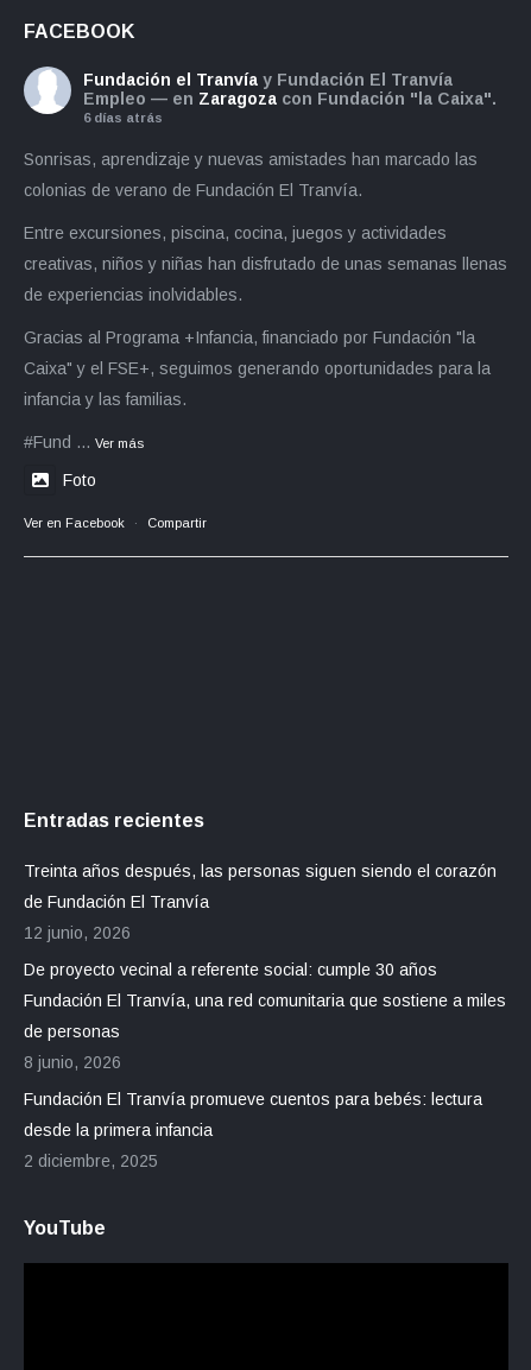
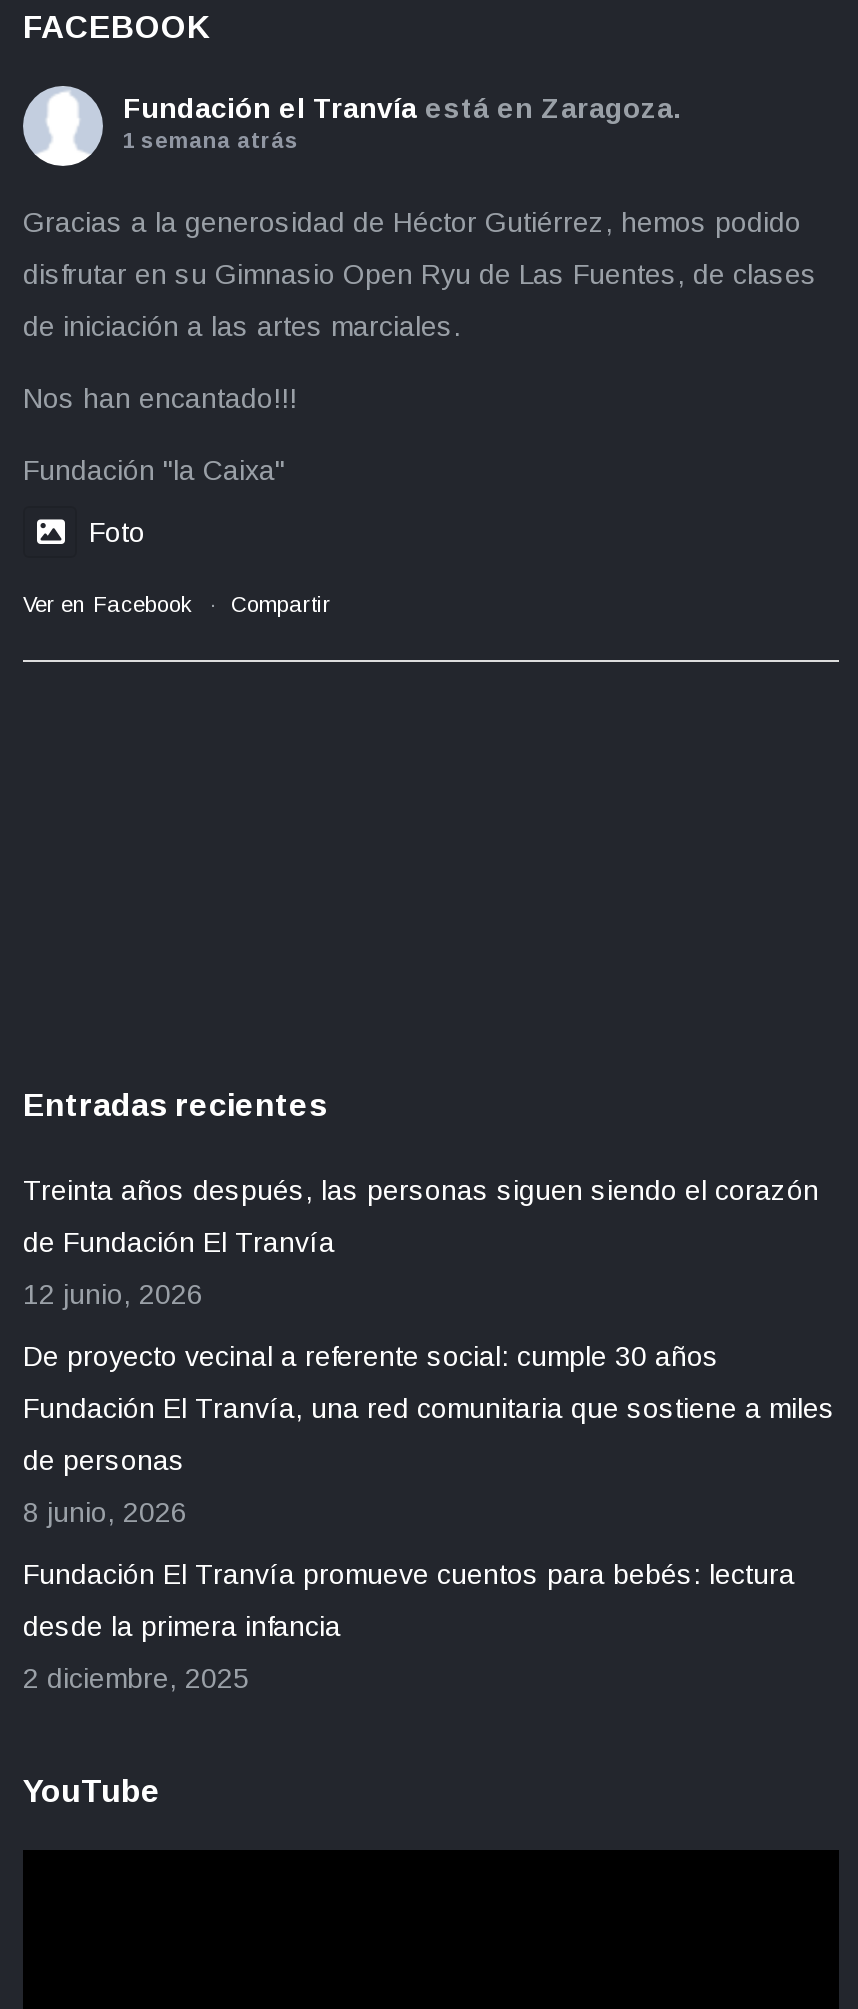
[24,70,507,451] Fundación el Tranvía y Fundación El Tranvía | Empleo — en Zaragoza con Fundación "la Caixa". | 6 días atrás | Sonrisas, aprendizaje y nuevas amistades han marcado las | colonias de verano de Fundación El Tranvía. | Entre excursiones, piscina, cocina, juegos y actividades | creativas, niños y niñas han disfrutado de unas semanas llenas | de experiencias inolvidables. | Gracias al Programa +Infancia, financiado por Fundación "la | Caixa" y el FSE+, seguimos generando oportunidades para la | infancia y las familias. | #Fund ... Ver más -> [23,91,817,485] Fundación el Tranvía está en Zaragoza. | 1 semana atrás | Gracias a la generosidad de Héctor Gutiérrez, hemos podido | disfrutar en su Gimnasio Open Ryu de Las Fuentes, de clases | de iniciación a las artes marciales. | Nos han encantado!!! | Fundación "la Caixa"

